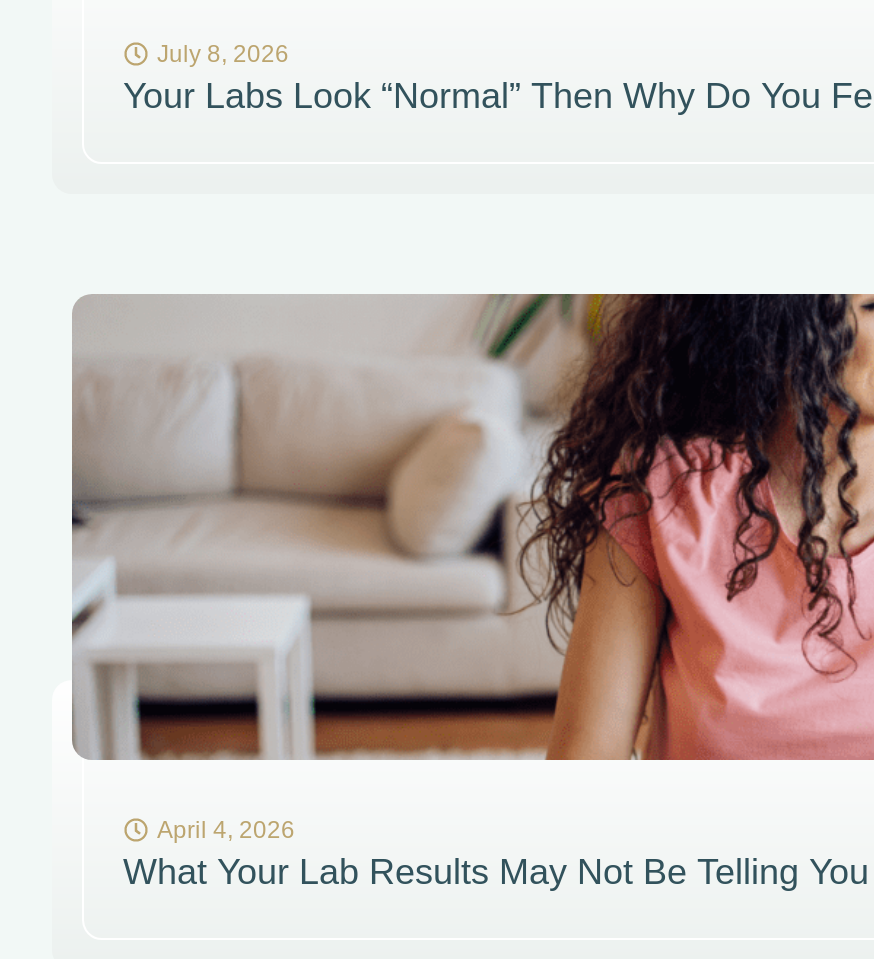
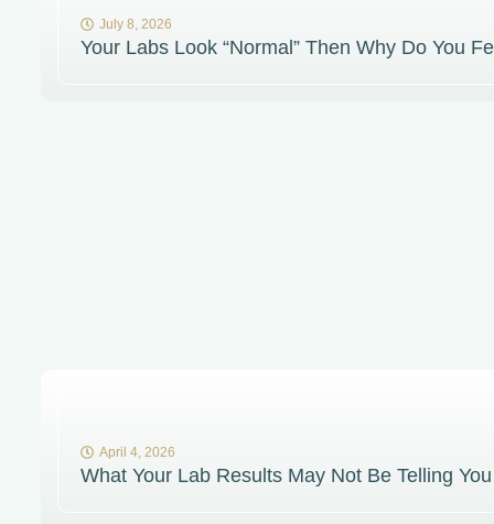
[70,291,868,763] [image] -> none

